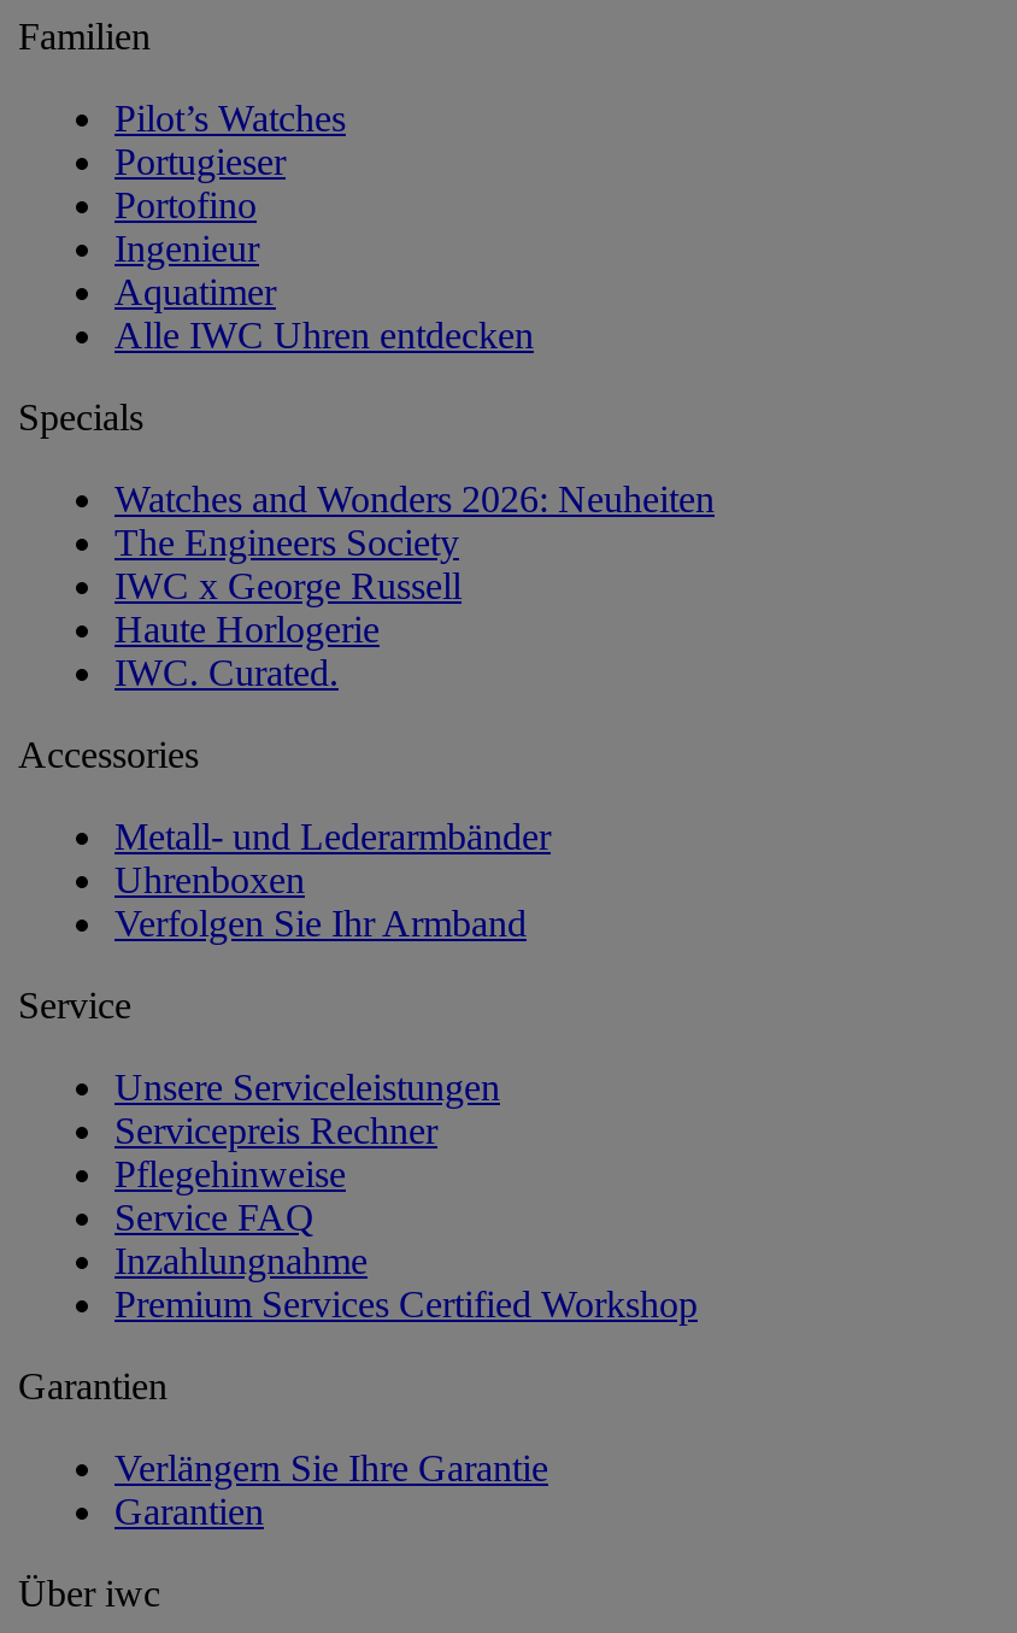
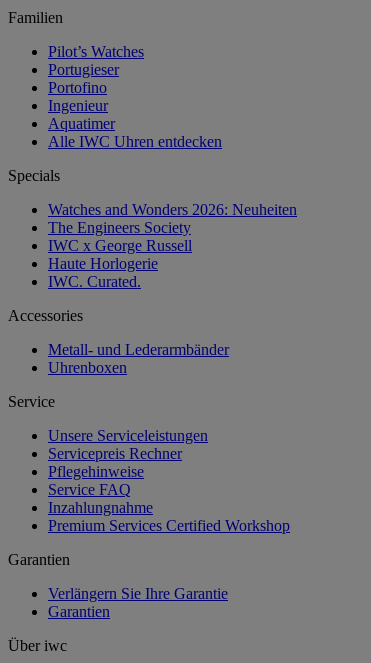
[114,904,527,945] Verfolgen Sie Ihr Armband -> none

